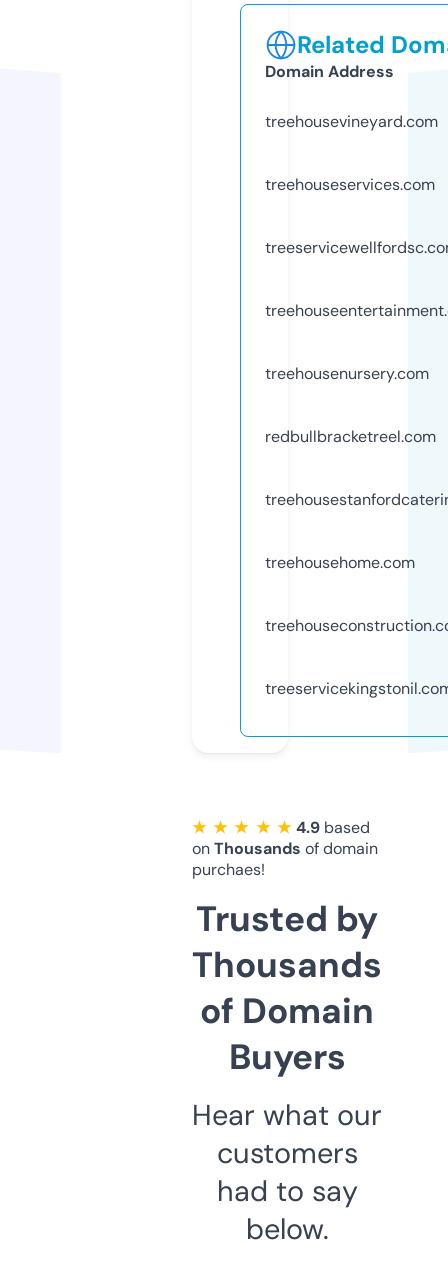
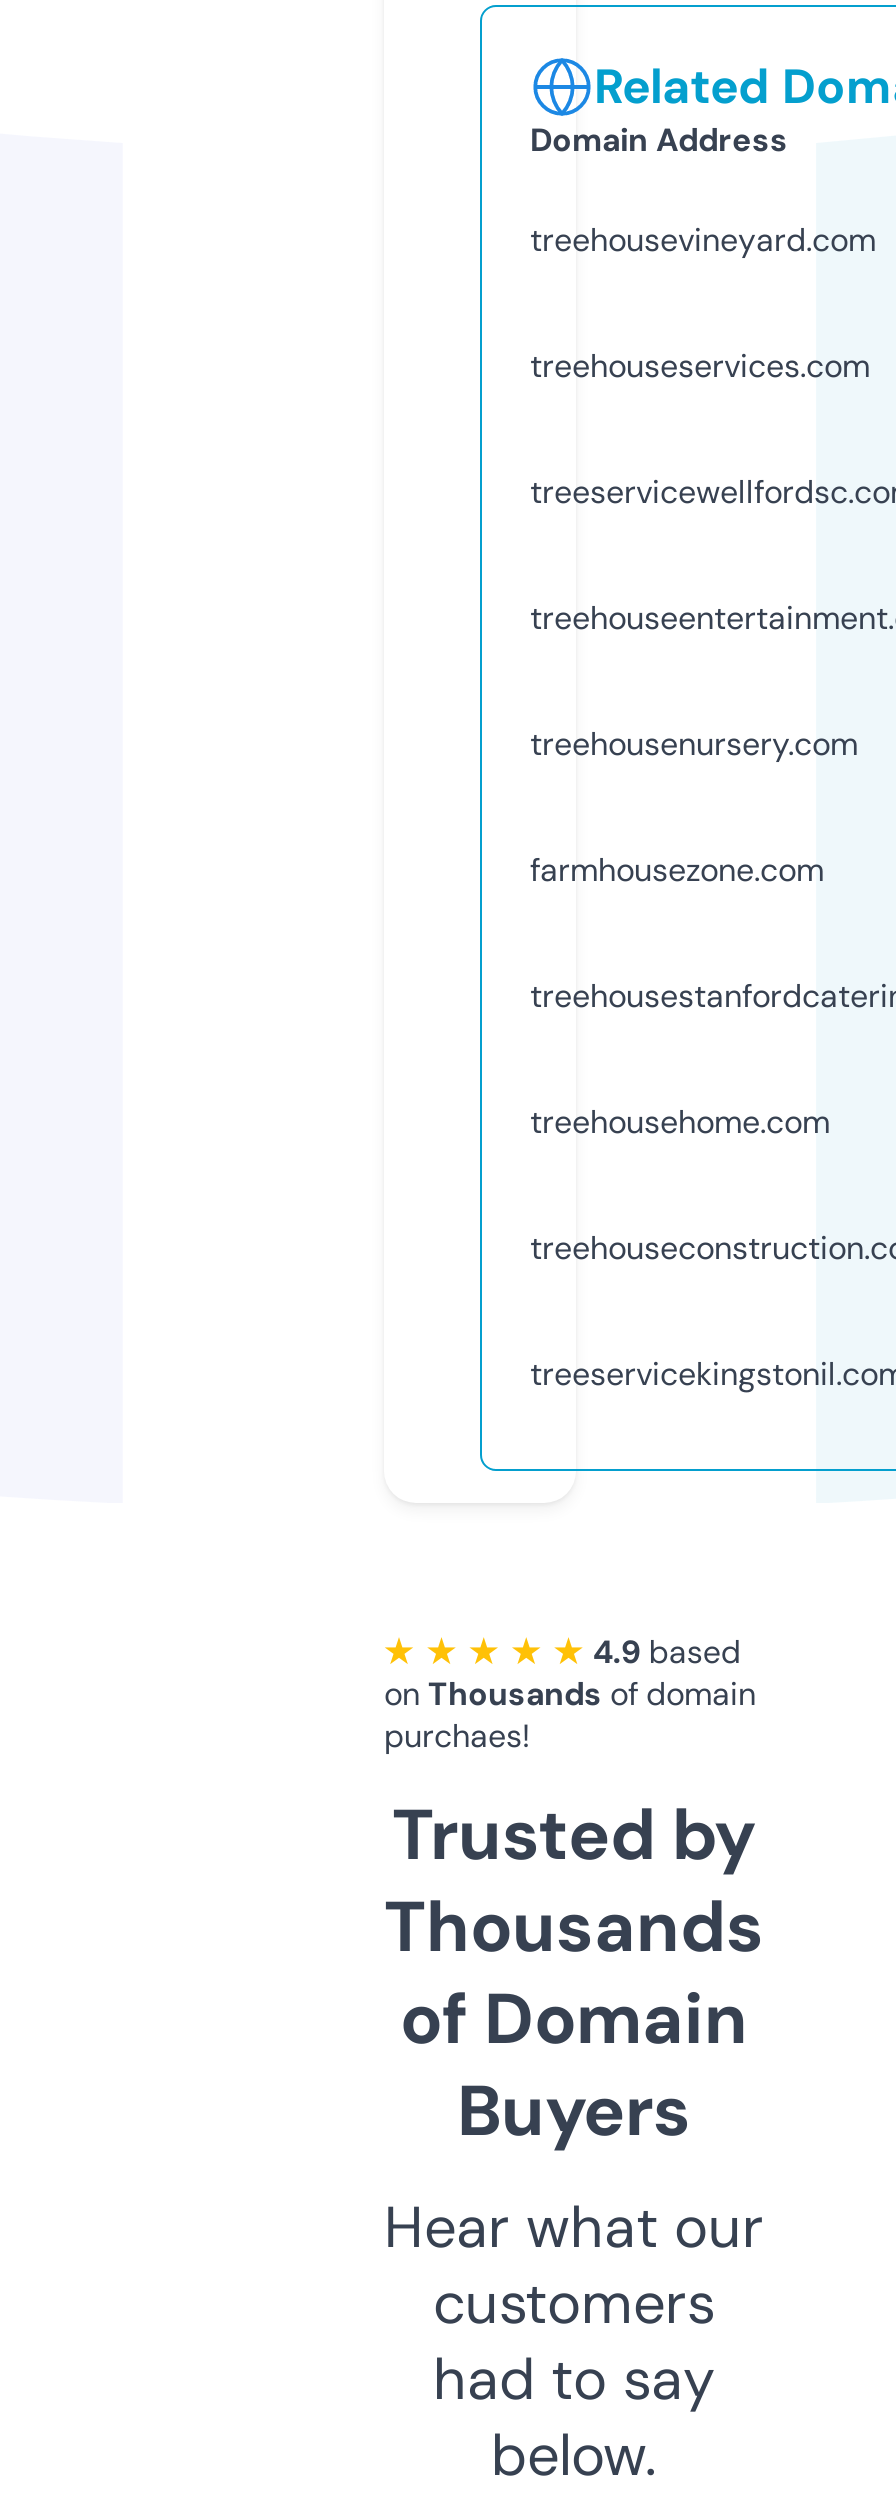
[265,426,436,447] redbullbracketreel.com -> [530,849,824,891] farmhousezone.com

